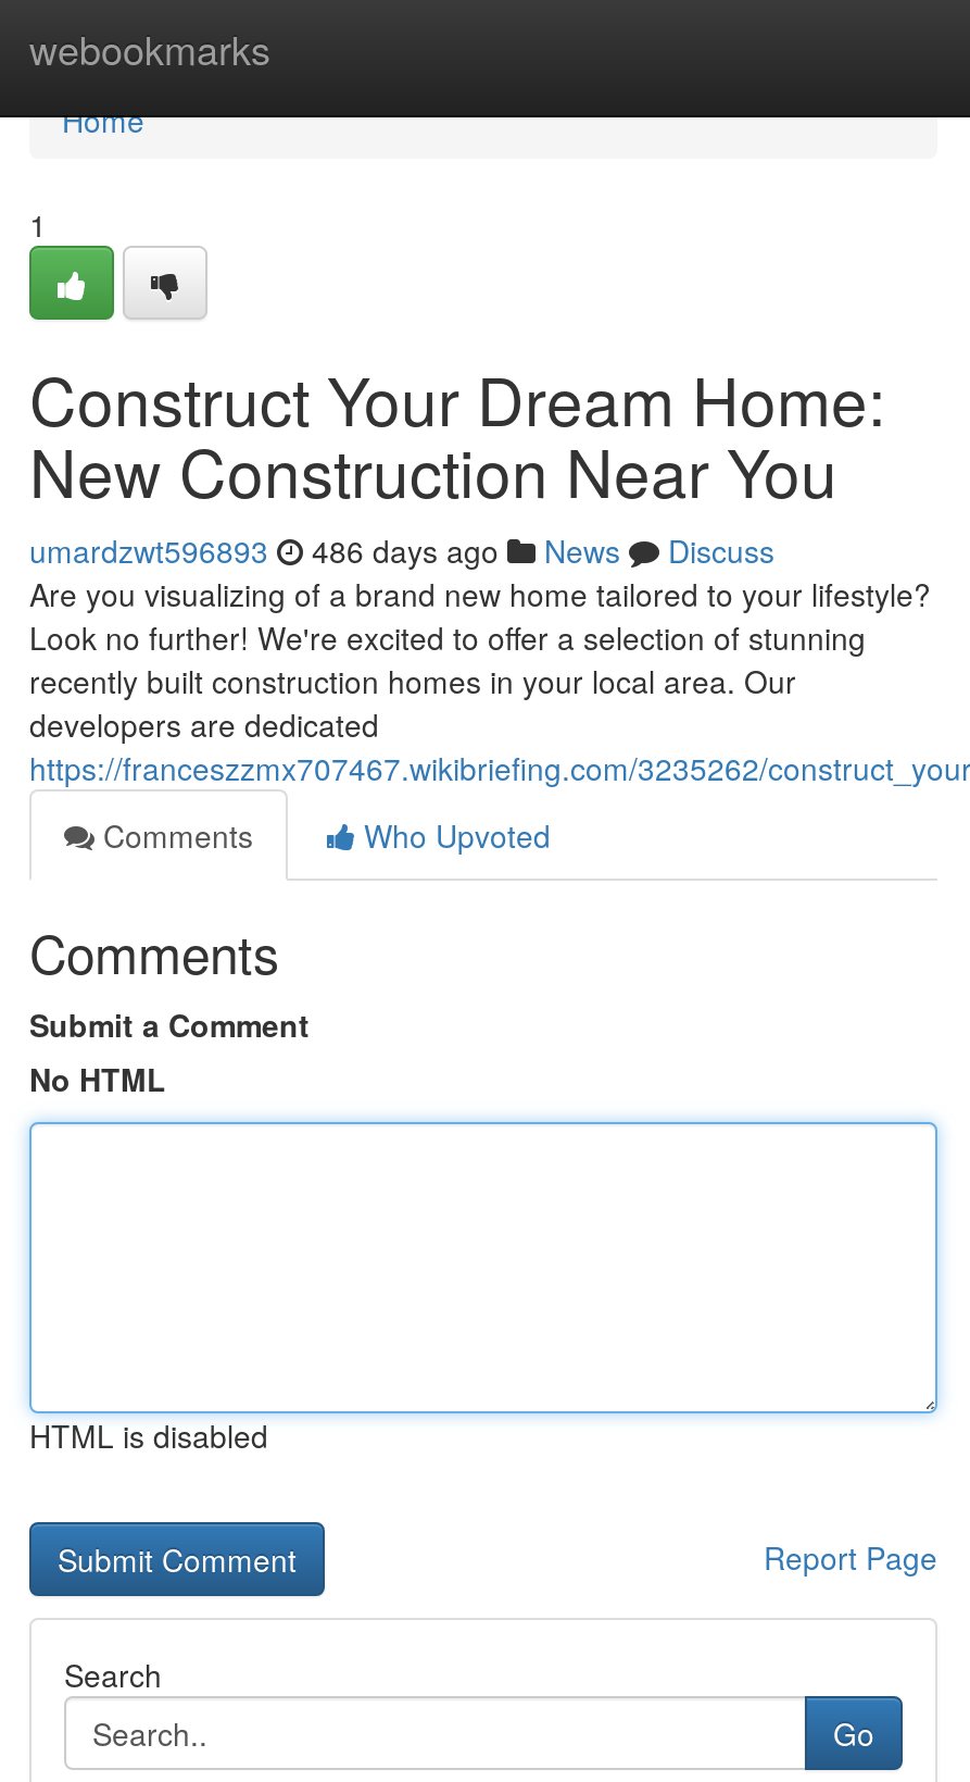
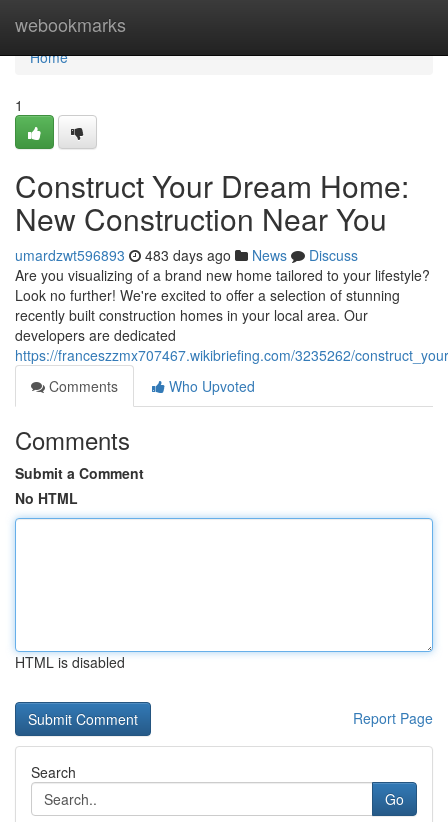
[29,528,774,572] umardzwt596893 486 days ago News Discuss -> [15,245,358,265] umardzwt596893 483 days ago News Discuss

